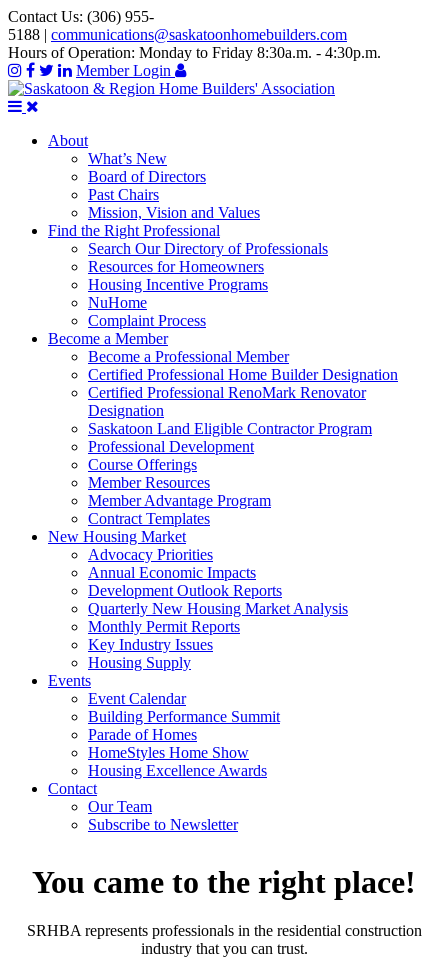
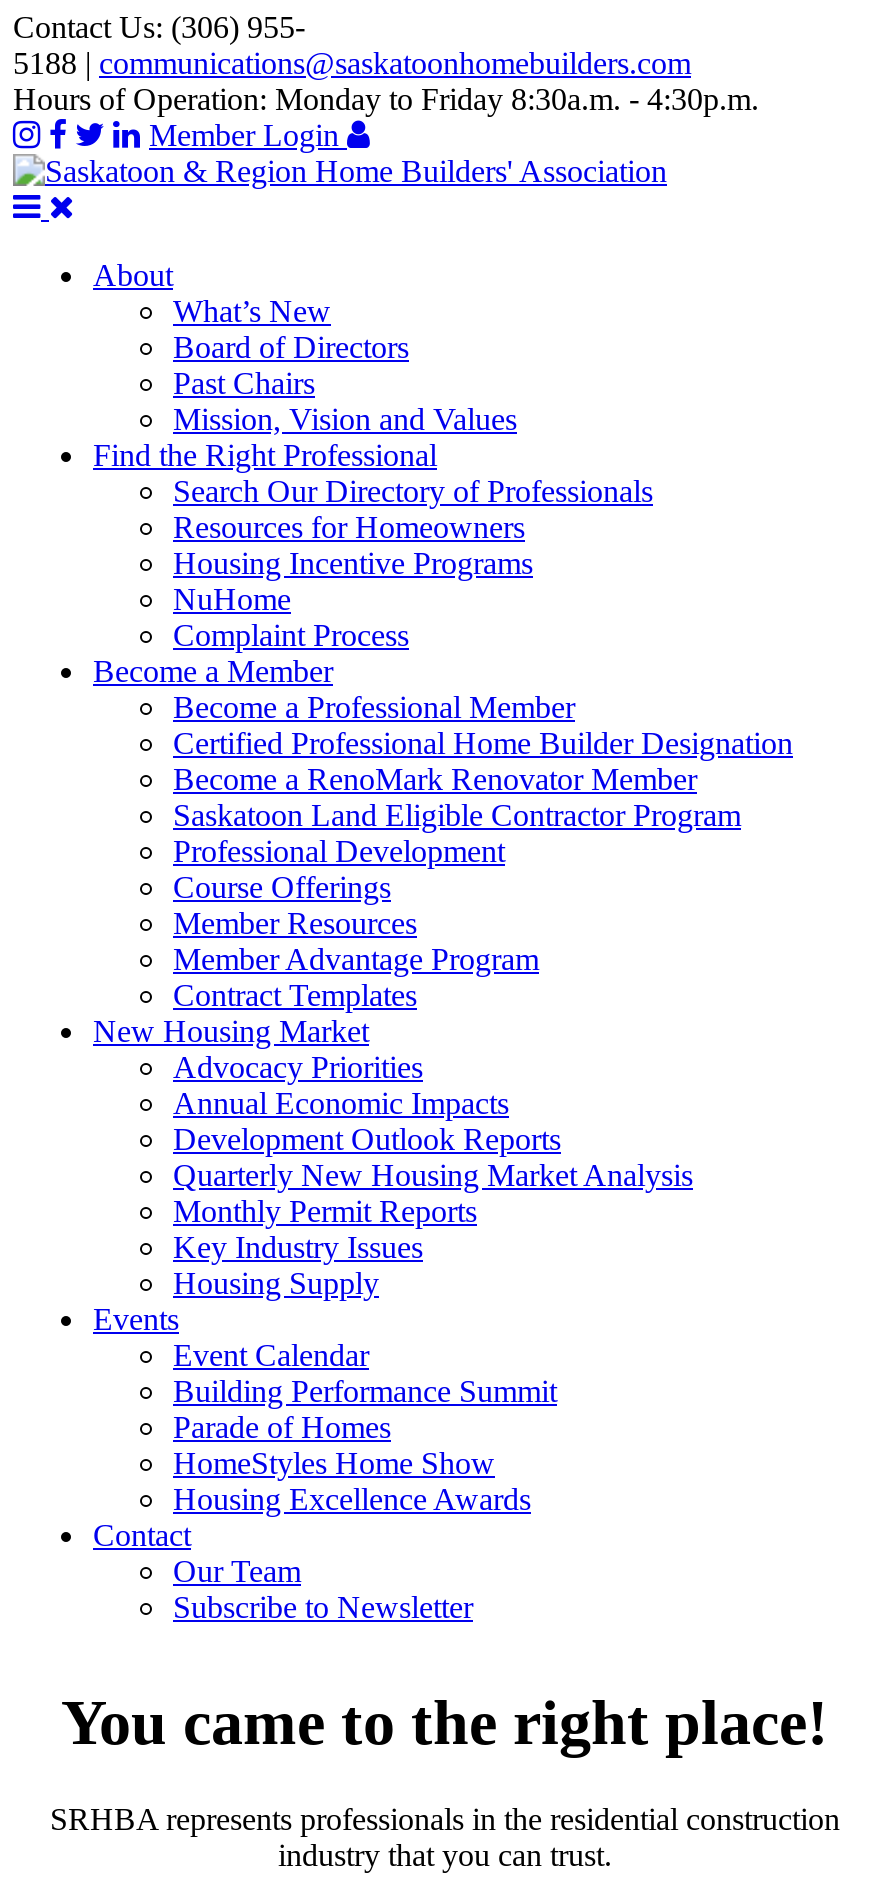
[88,384,366,419] Certified Professional RenoMark Renovator | Designation -> [173,762,697,796] Become a RenoMark Renovator Member

